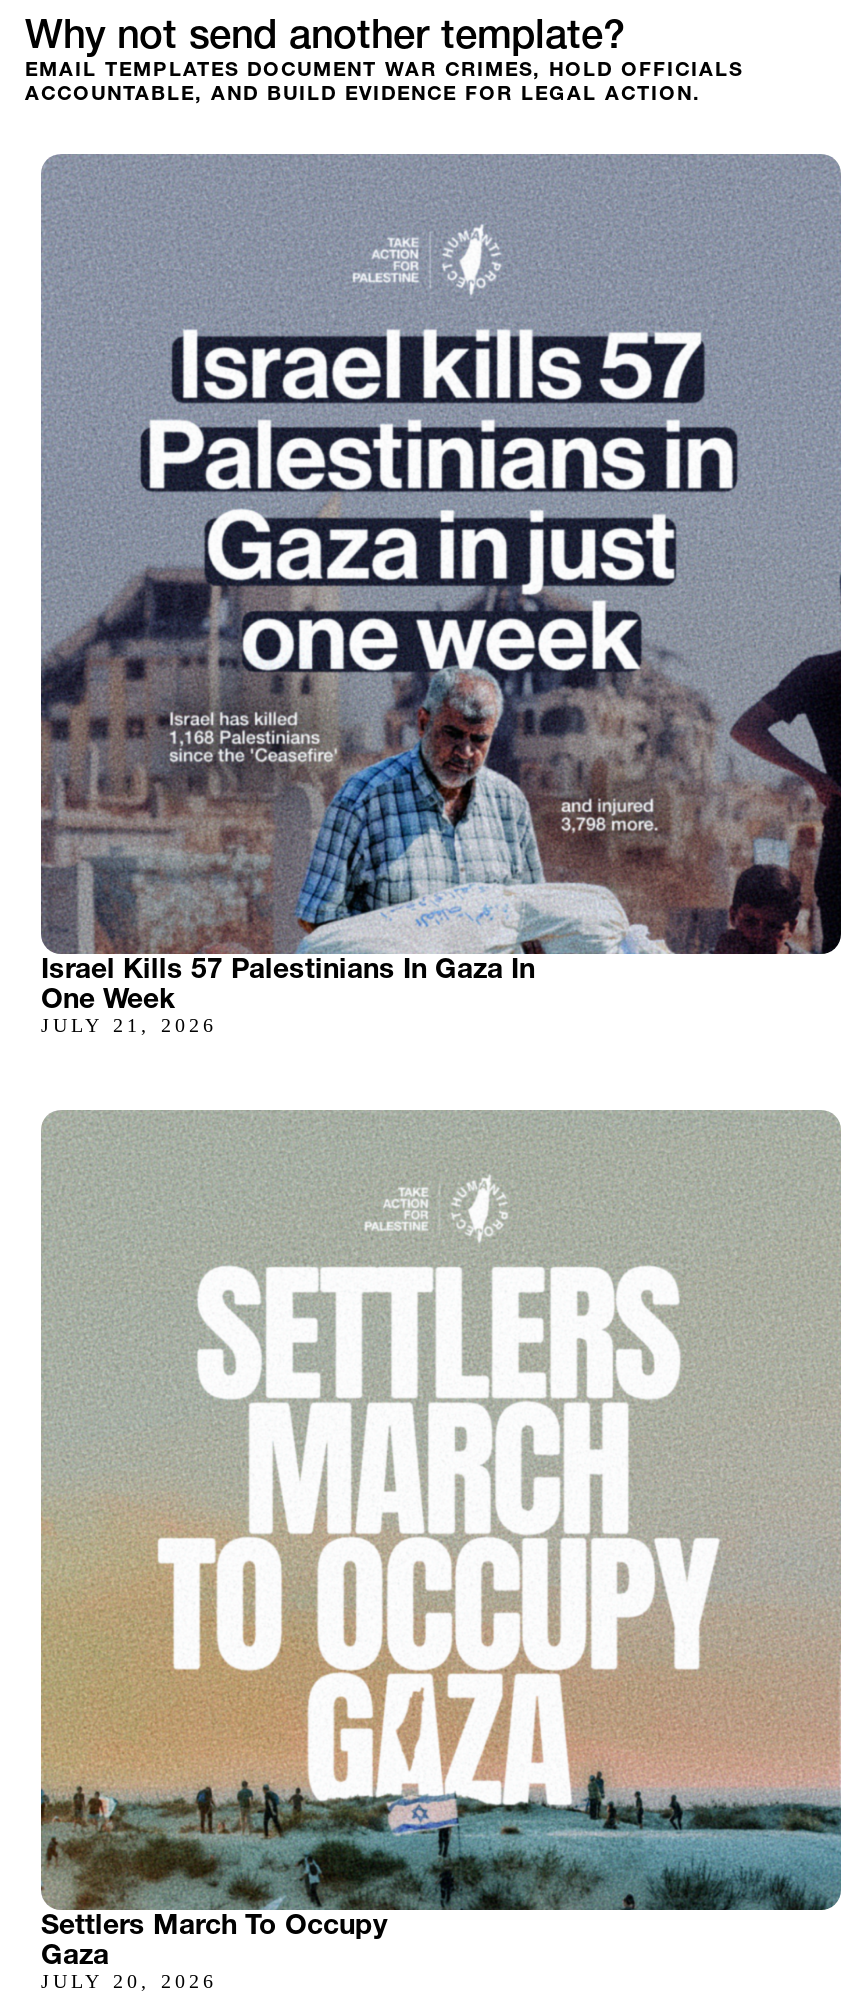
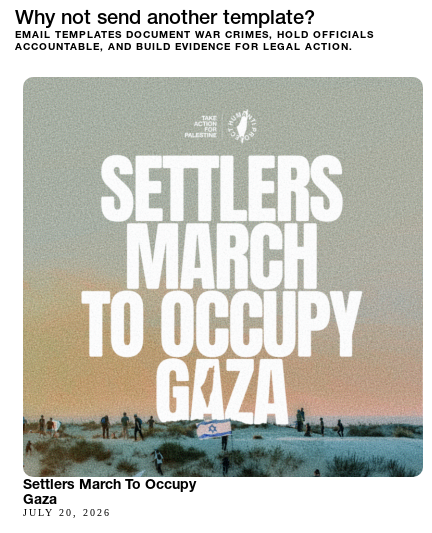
[39,156,843,1036] [image] | Israel Kills 57 Palestinians In Gaza In | One Week | JULY 21, 2026 -> none

